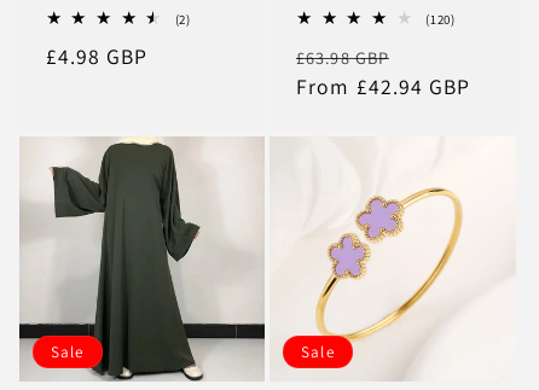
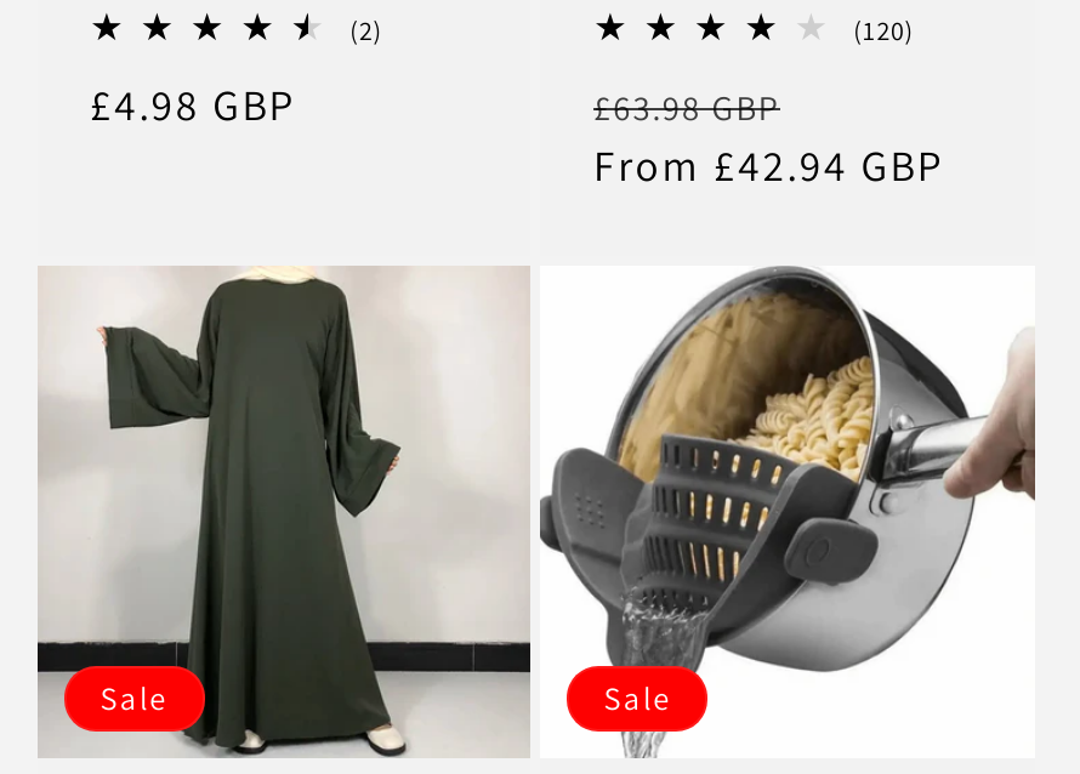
[269,138,516,382] [image] -> [538,266,1038,758] [image]

